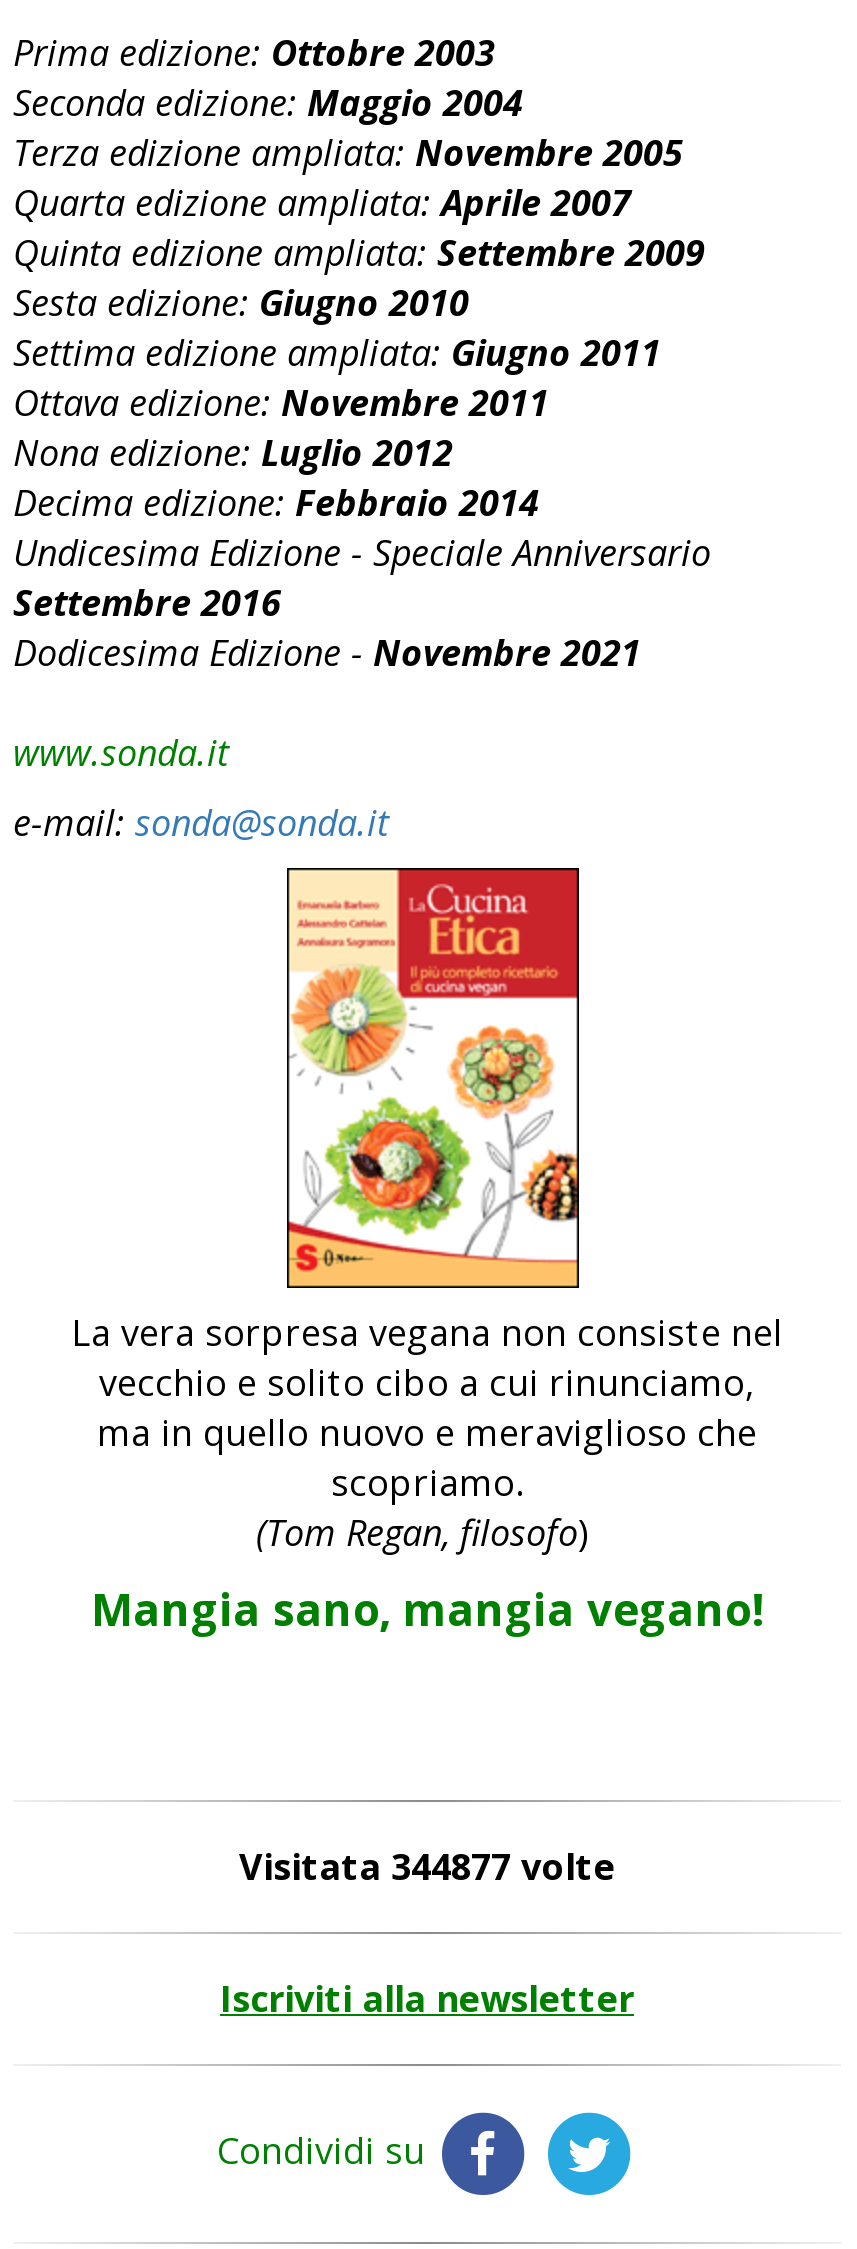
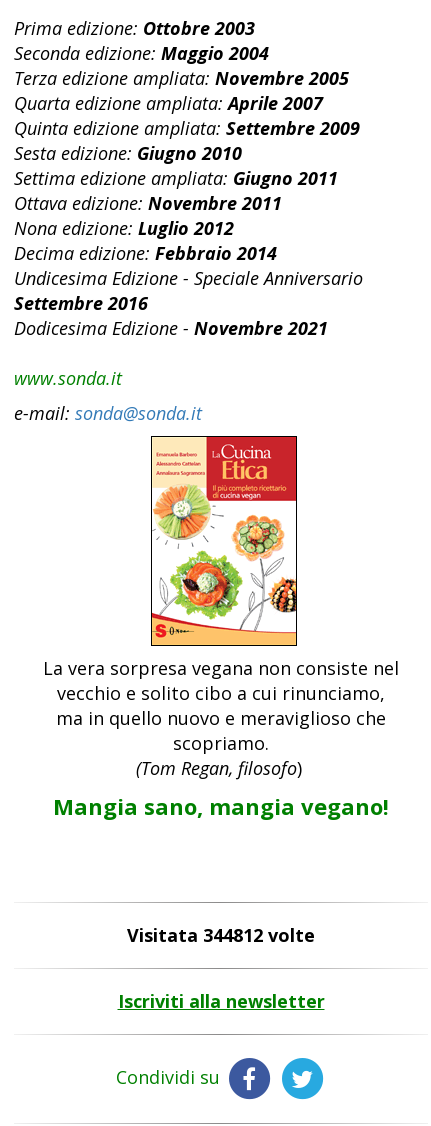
[239,1843,615,1891] Visitata 344877 volte -> [127,923,315,947] Visitata 344812 volte

